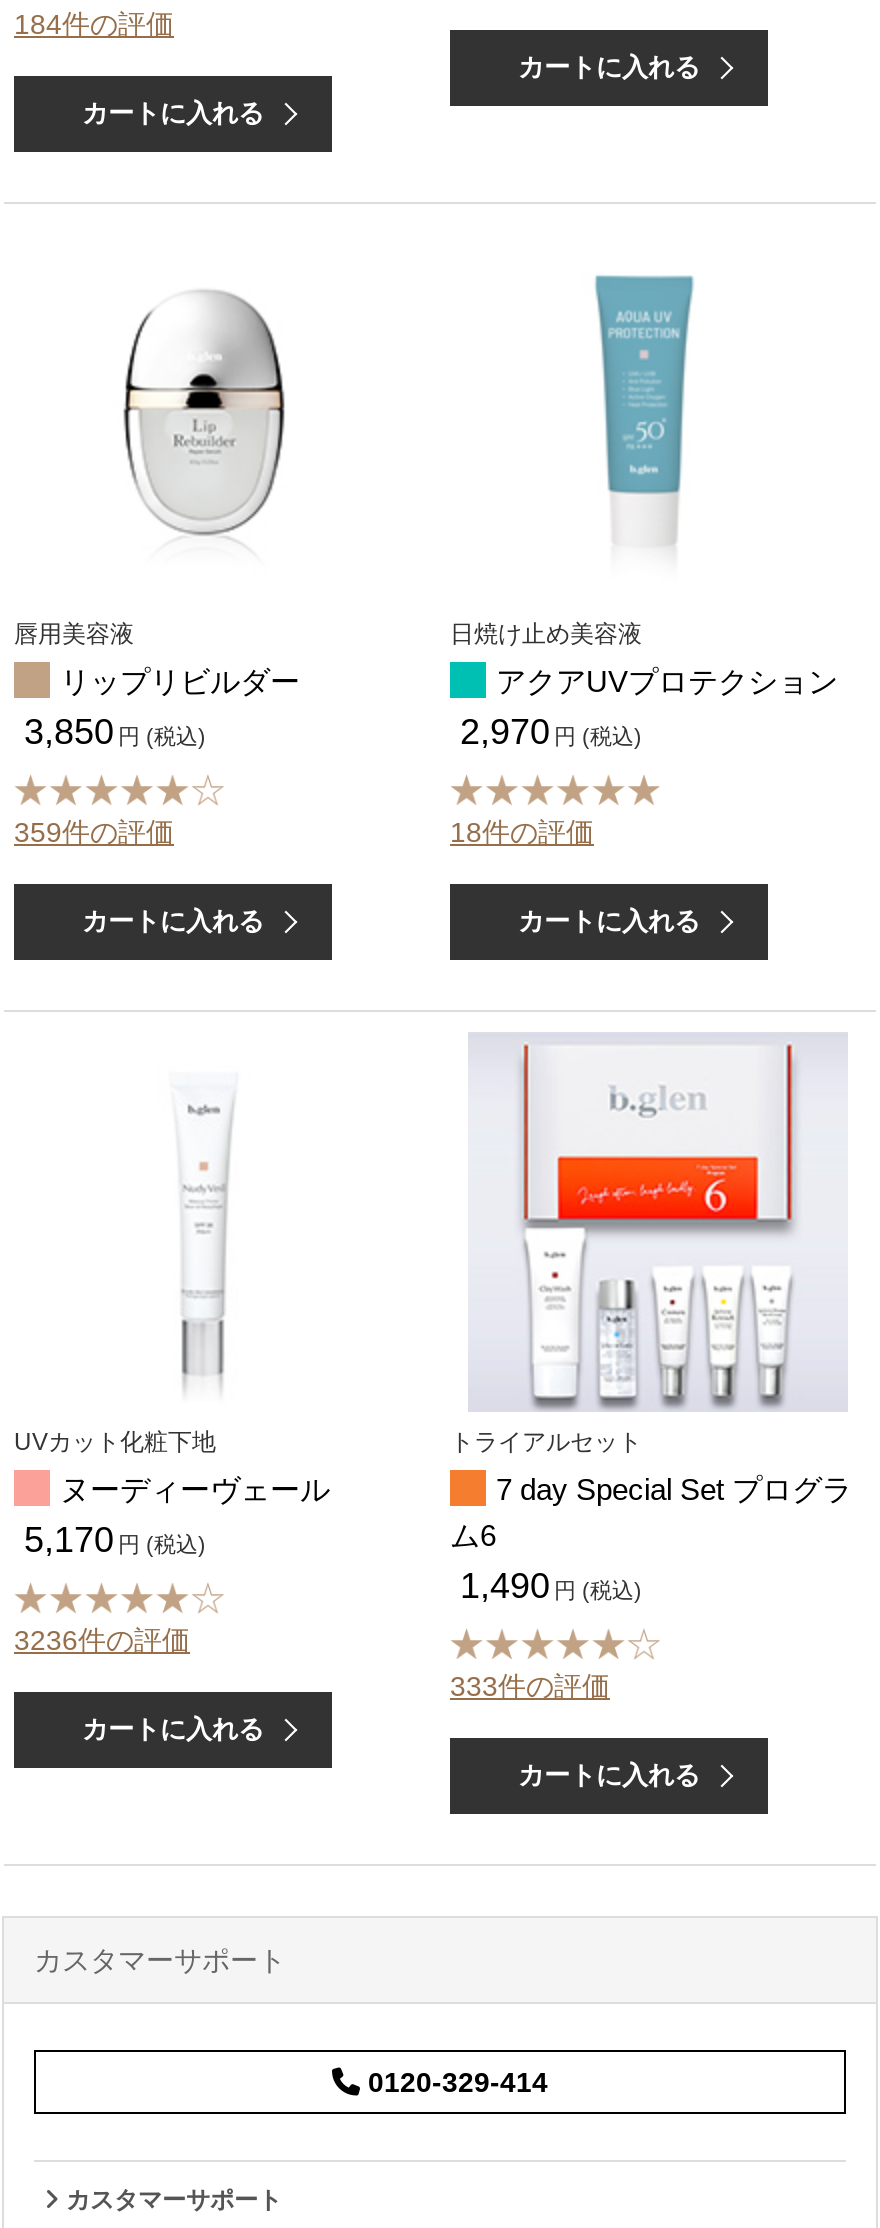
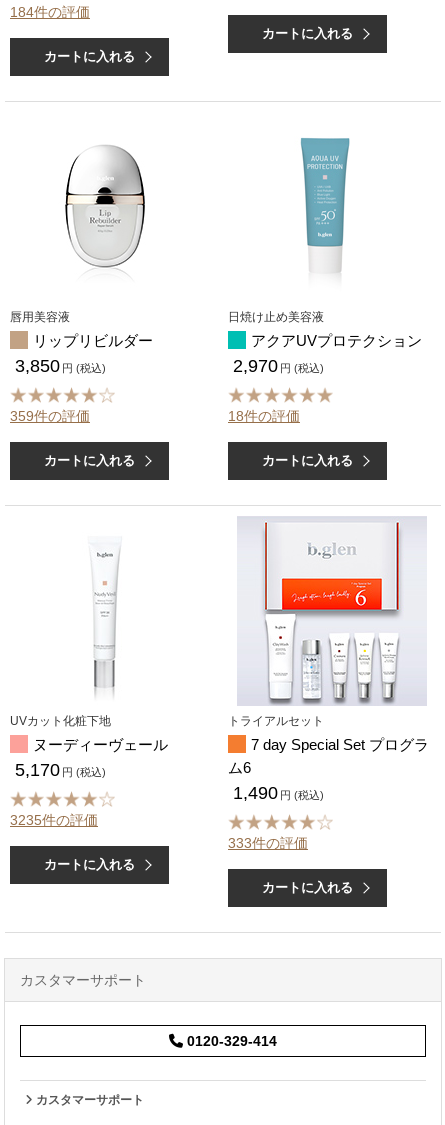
[14,1624,190,1656] 3236件の評価 -> [10,812,98,828] 3235件の評価

